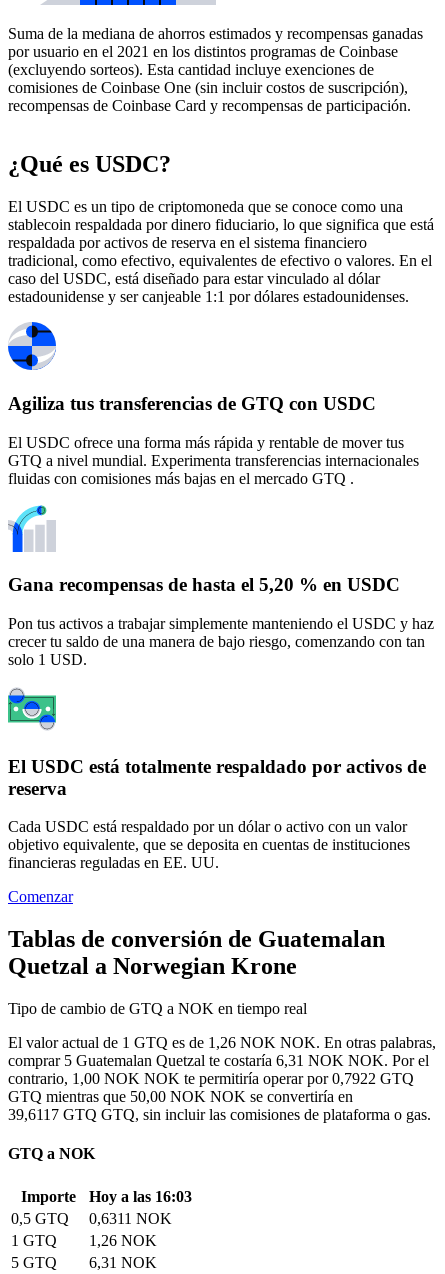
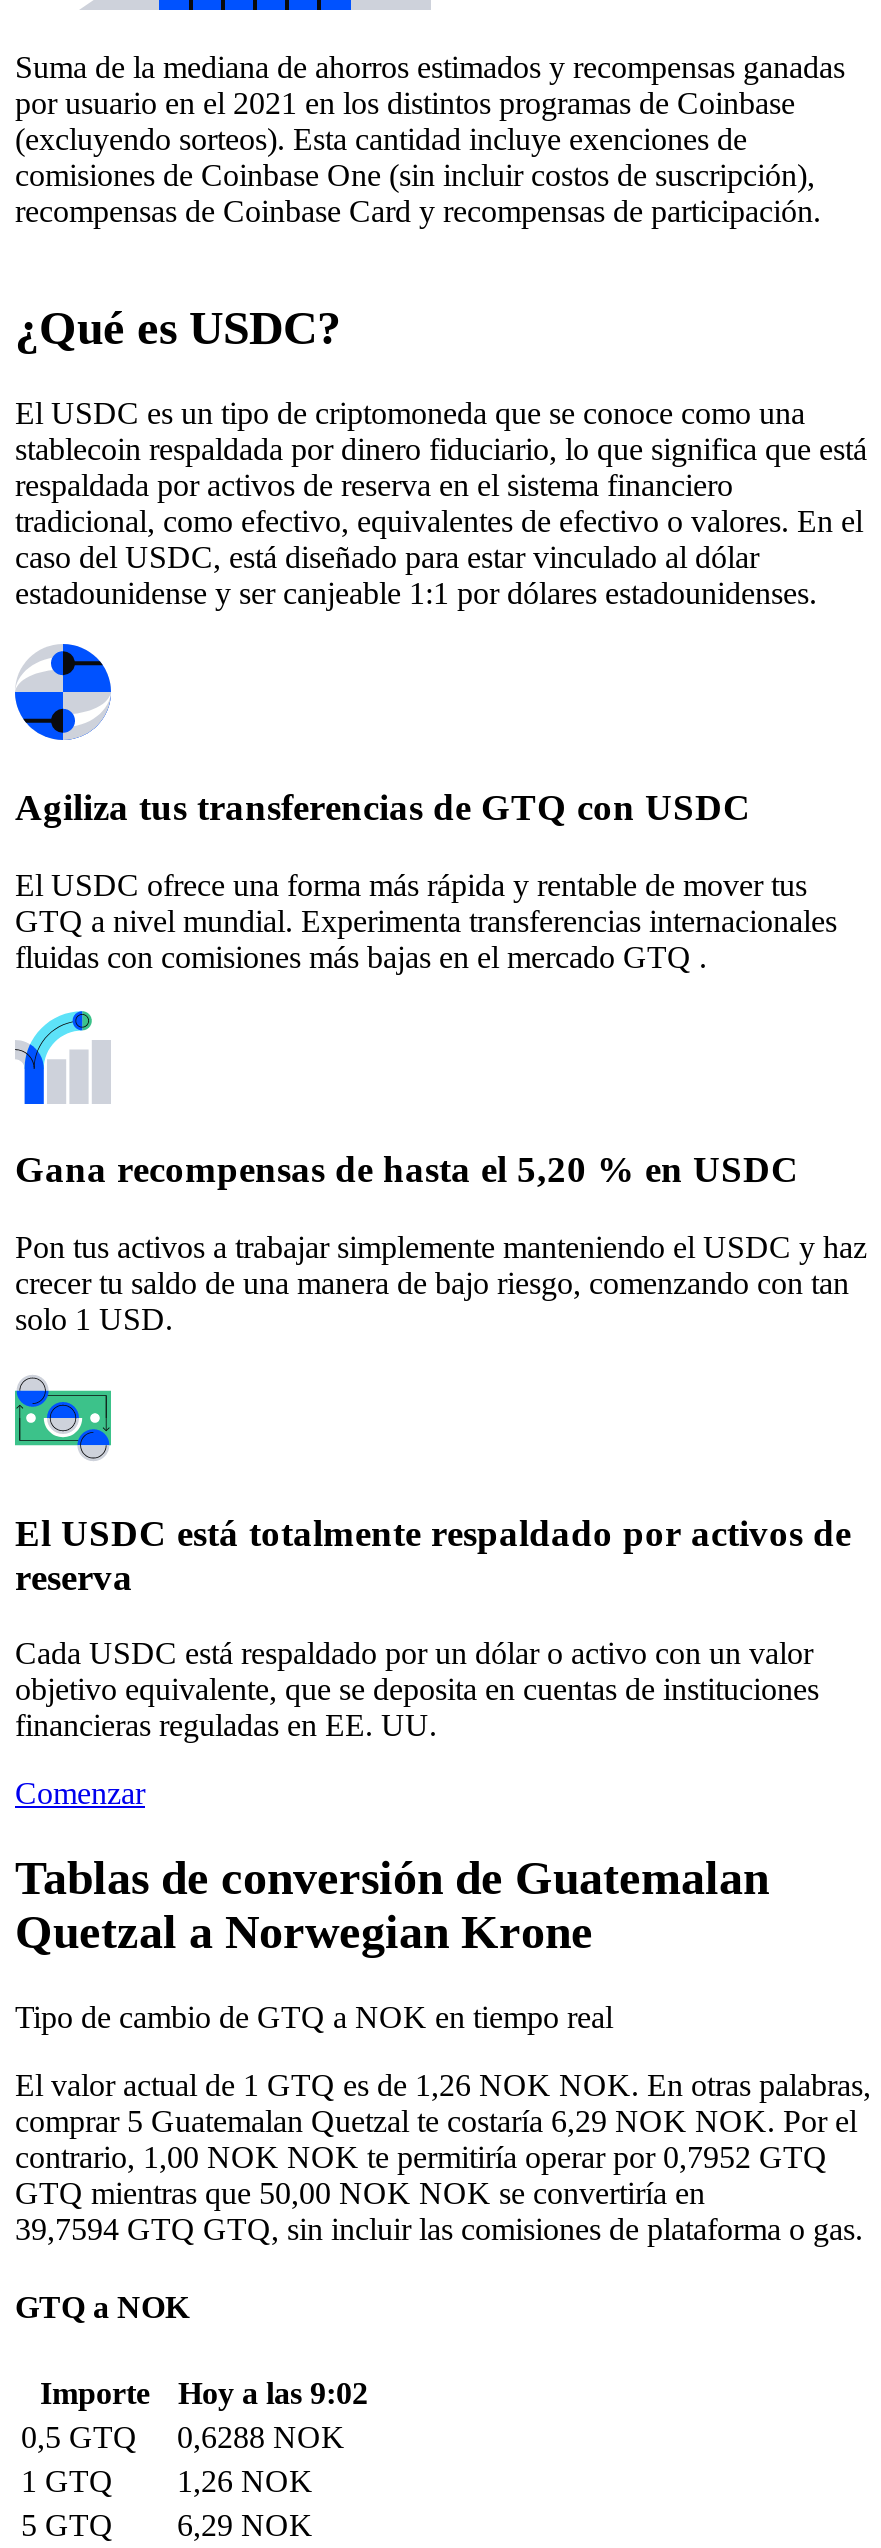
[8,1052,429,1069] comprar 5 Guatemalan Quetzal te costaría 6,31 NOK NOK. Por el -> [15,2104,857,2138] comprar 5 Guatemalan Quetzal te costaría 6,29 NOK NOK. Por el
[8,1070,414,1087] contrario, 1,00 NOK NOK te permitiría operar por 0,7922 GTQ -> [15,2140,827,2174] contrario, 1,00 NOK NOK te permitiría operar por 0,7952 GTQ
[8,1106,431,1123] 39,6117 GTQ GTQ, sin incluir las comisiones de plataforma o gas. -> [15,2212,863,2246] 39,7594 GTQ GTQ, sin incluir las comisiones de plataforma o gas.
[20,1188,192,1205] Importe Hoy a las 16:03 -> [40,2375,368,2409] Importe Hoy a las 9:02
[11,1210,172,1227] 0,5 GTQ 0,6311 NOK -> [21,2419,345,2453] 0,5 GTQ 0,6288 NOK
[11,1254,157,1271] 5 GTQ 6,31 NOK -> [21,2507,313,2541] 5 GTQ 6,29 NOK

